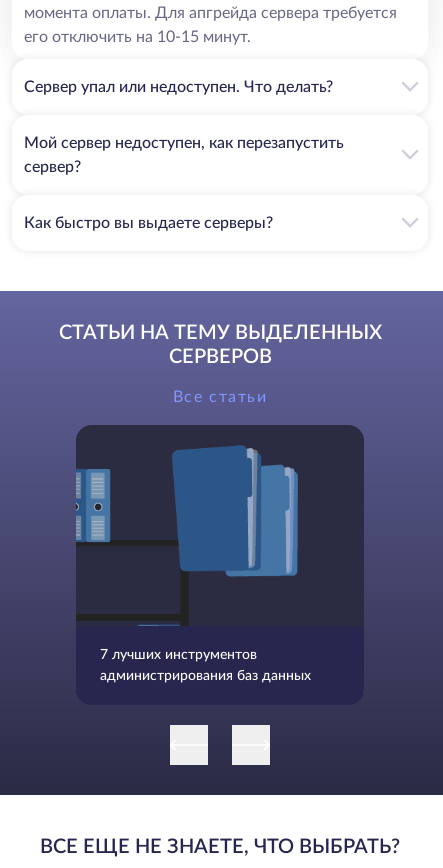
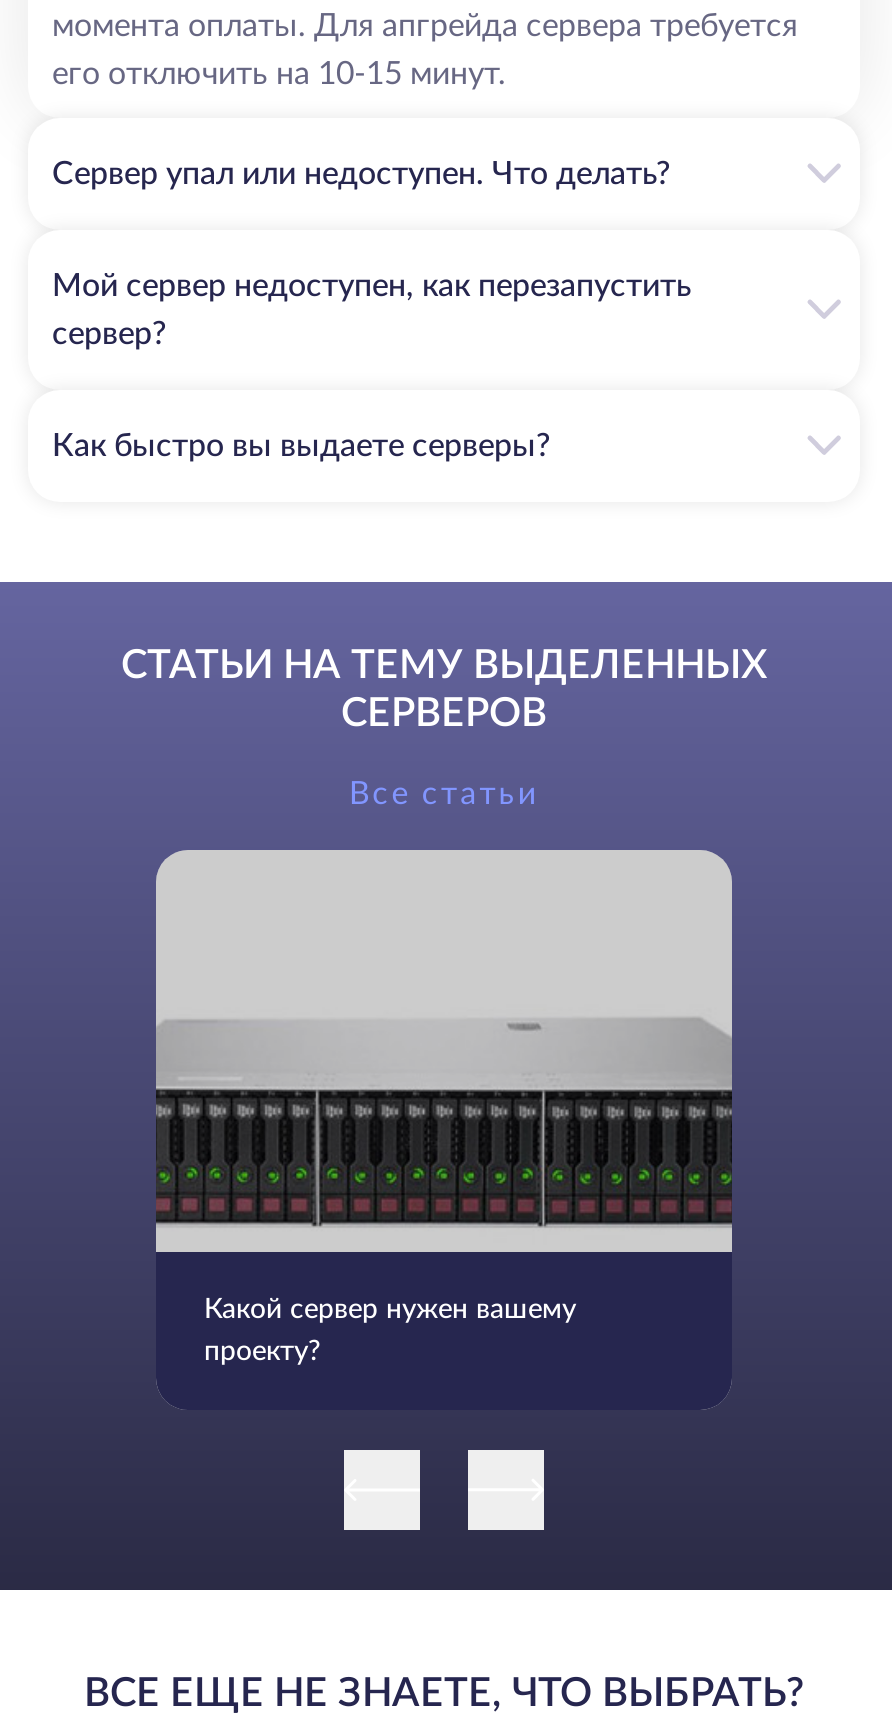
[76,425,364,662] [image] | 7 лучших инструментов -> [154,848,734,1323] [image] | Какой сервер нужен вашему
[100,669,311,683] администрирования баз данных -> [204,1337,320,1365] проекту?

